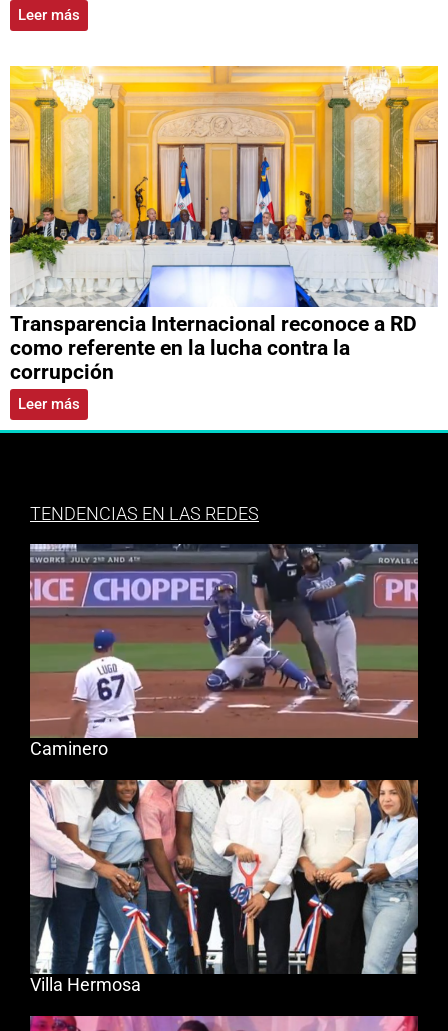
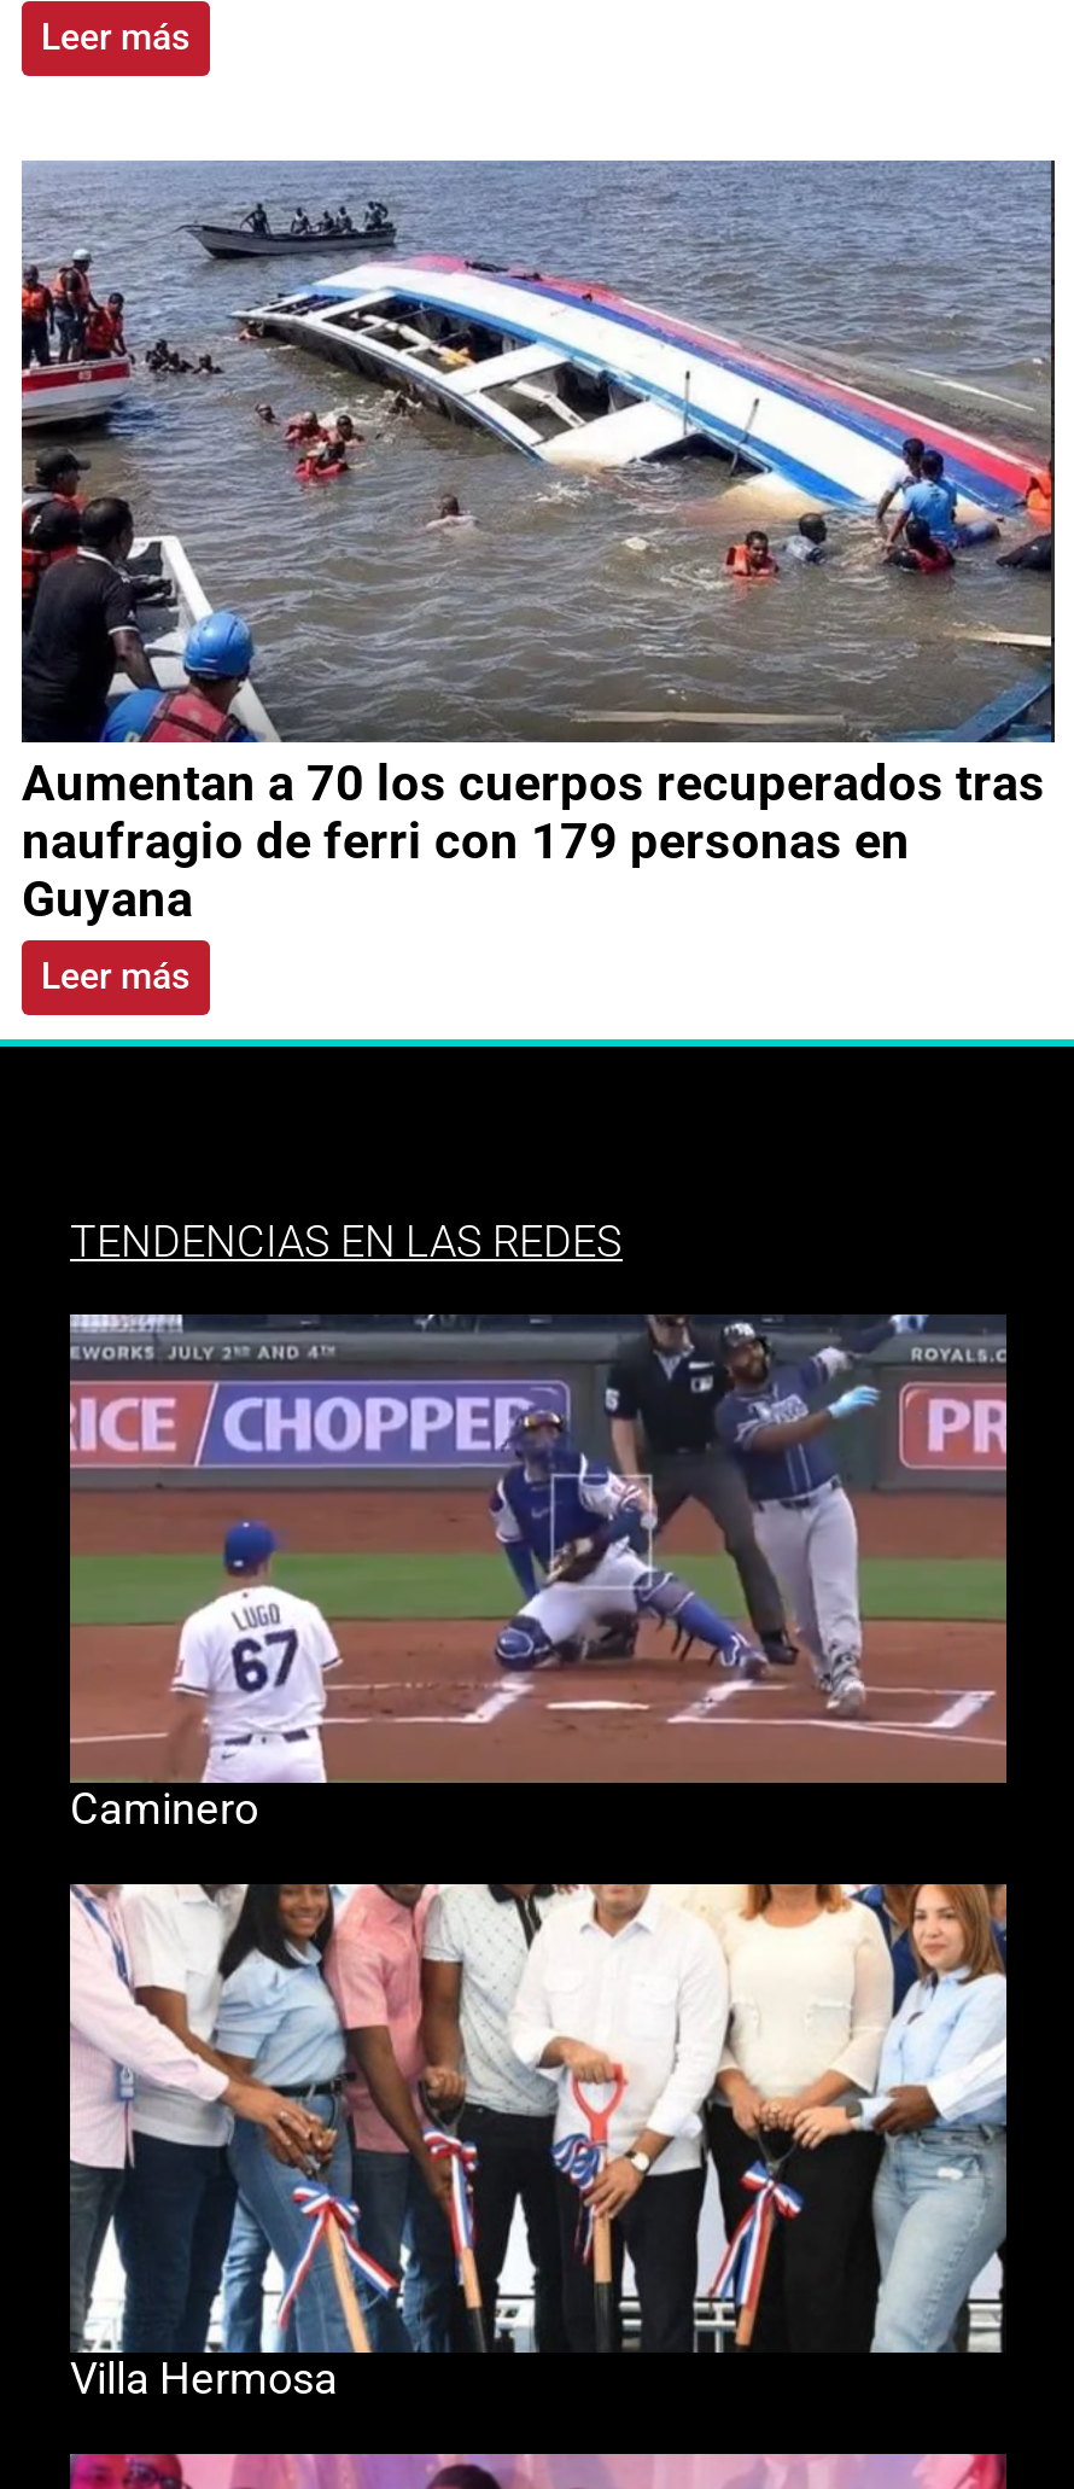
[9,65,439,384] [image] | Transparencia Internacional reconoce a RD | como referente en la lucha contra la | corrupción -> [19,159,1057,927] [image] | Aumentan a 70 los cuerpos recuperados tras | naufragio de ferri con 179 personas en | Guyana

